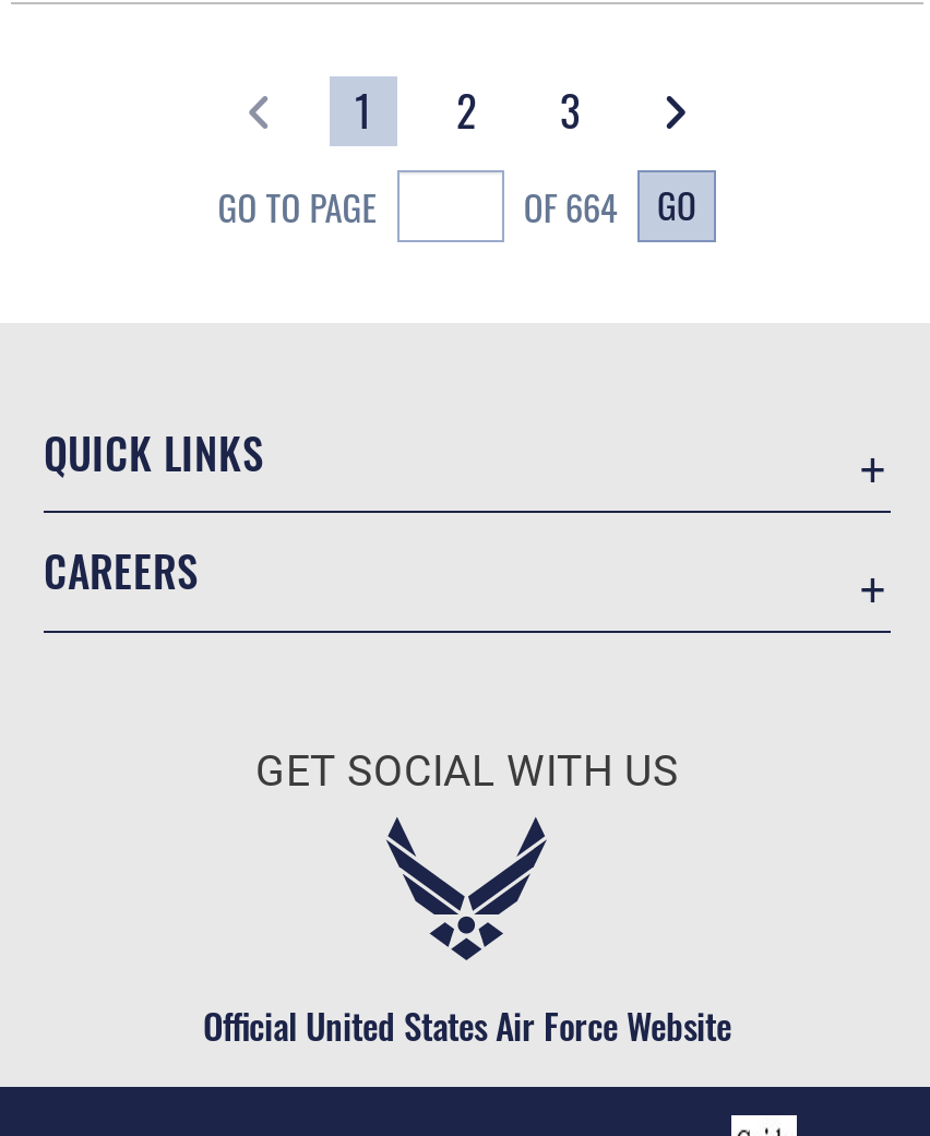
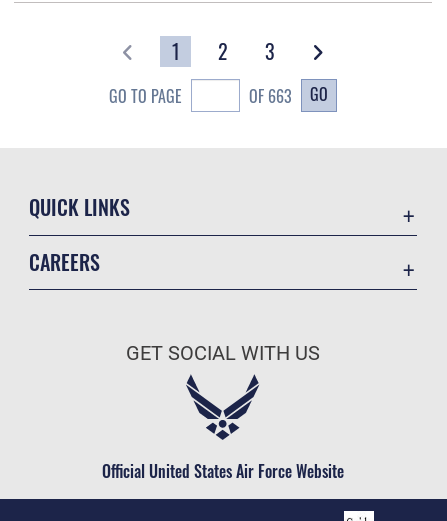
[515,177,696,234] OF 664 GO -> [245,81,328,108] OF 663 GO

